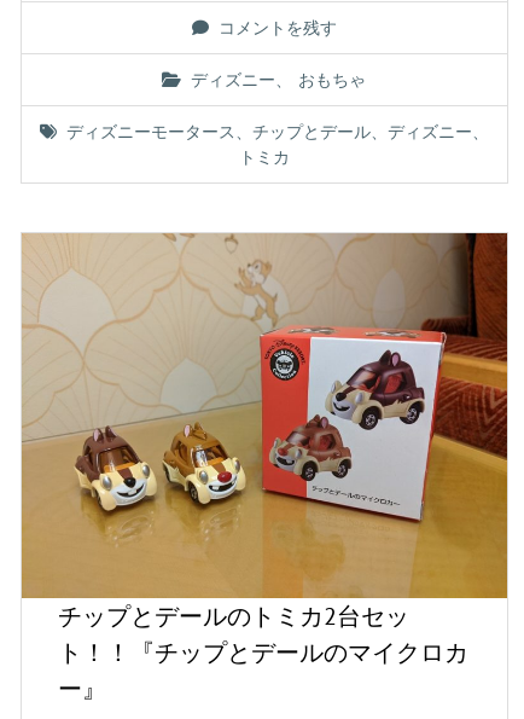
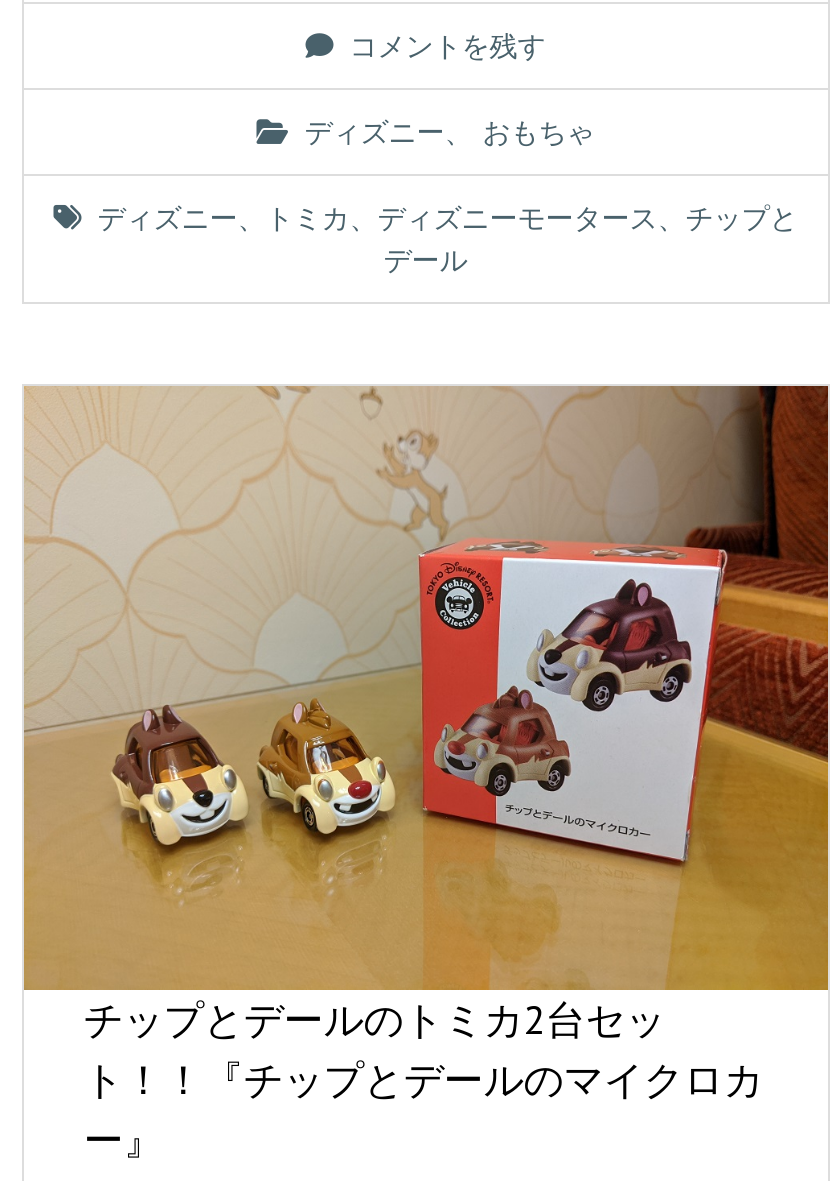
[66,121,489,168] ディズニーモータース、チップとデール、ディズニー、 | トミカ -> [97,200,797,278] ディズニー、トミカ、ディズニーモータース、チップと | デール

